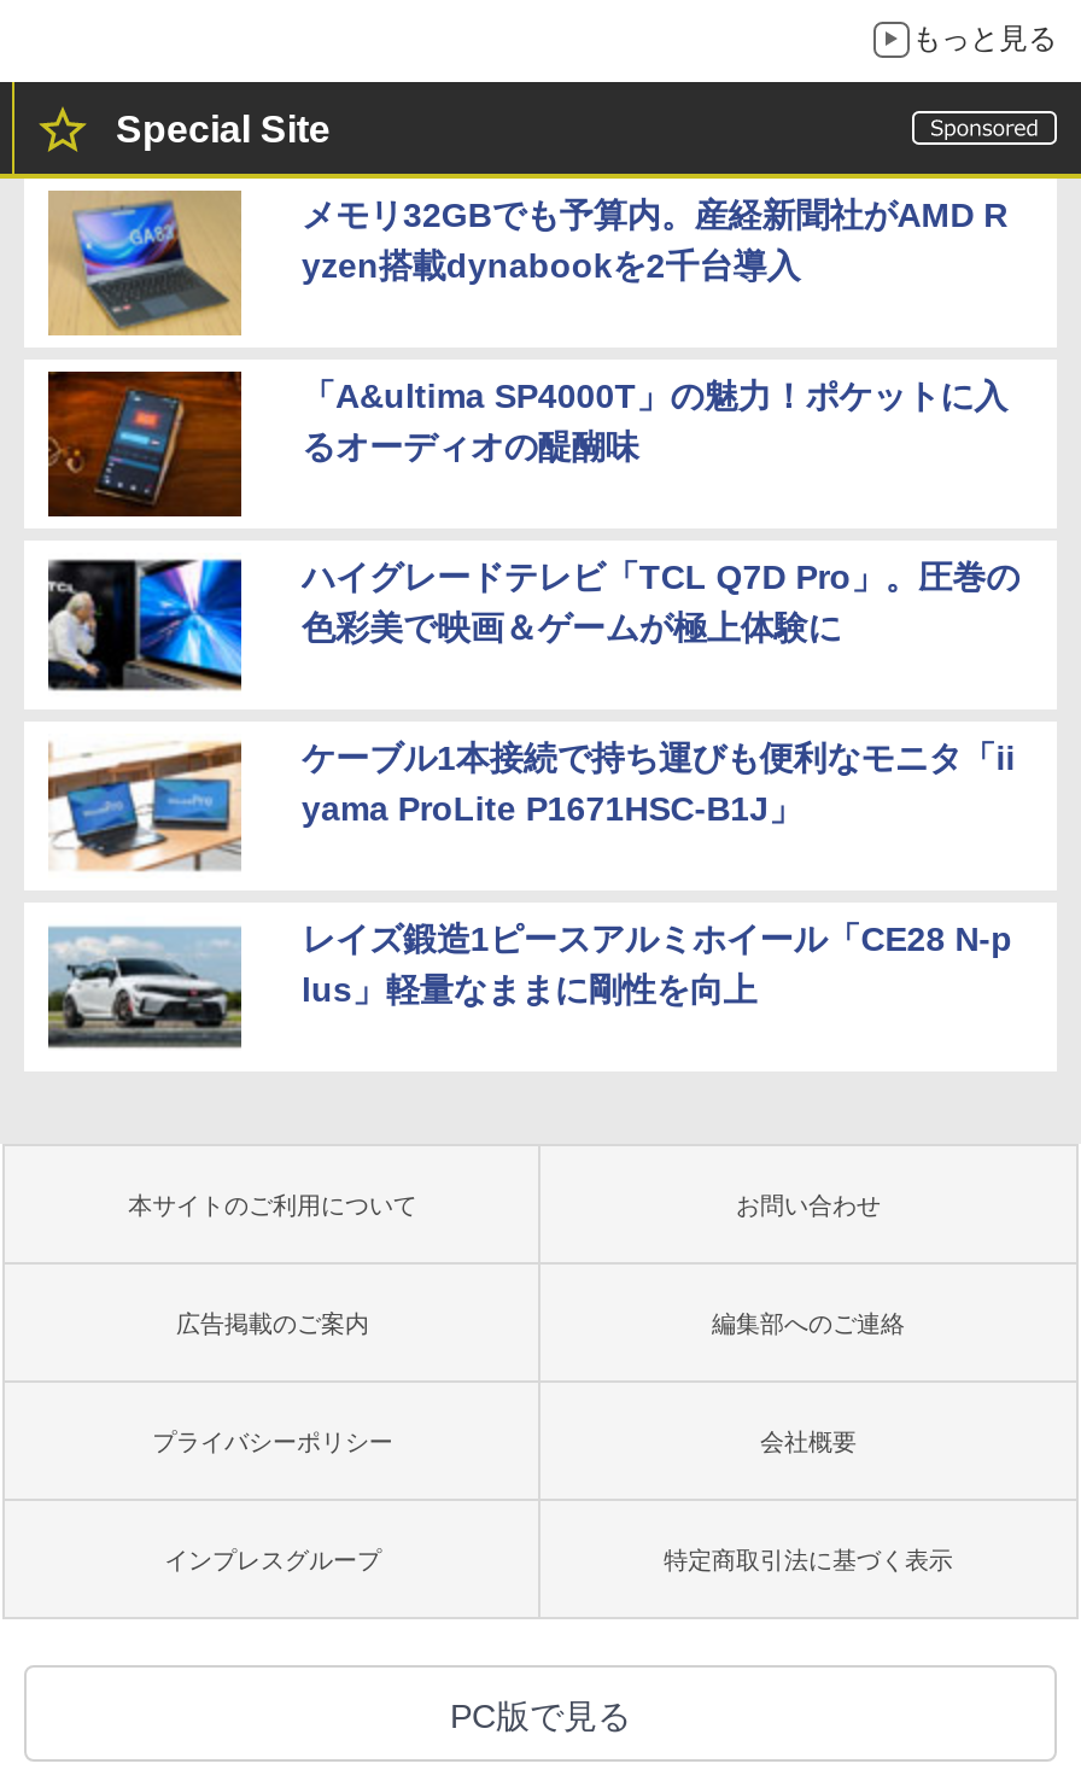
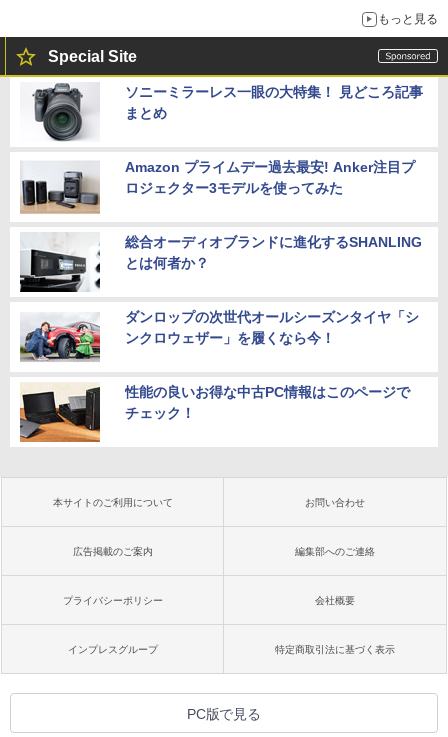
[46,188,1008,338] [image] | メモリ32GBでも予算内。産経新聞社がAMD R | yzen搭載dynabookを2千台導入 -> [20,82,423,142] [image] | ソニーミラーレス一眼の大特集！ 見どころ記事 | まとめ
[46,369,1008,519] [image] | 「A&ultima SP4000T」の魅力！ポケットに入 | るオーディオの醍醐味 -> [20,157,415,217] [image] | Amazon プライムデー過去最安! Anker注目プ | ロジェクター3モデルを使ってみた
[46,557,1020,697] [image] | ハイグレードテレビ「TCL Q7D Pro」。圧巻の | 色彩美で映画＆ゲームが極上体験に -> [19,234,422,293] [image] | 総合オーディオブランドに進化するSHANLING | とは何者か？
[46,738,1015,874] [image] | ケーブル1本接続で持ち運びも便利なモニタ「ii | yama ProLite P1671HSC-B1J」 -> [19,309,419,364] [image] | ダンロップの次世代オールシーズンタイヤ「シ | ンクロウェザー」を履くなら今！
[46,919,1013,1059] [image] | レイズ鍛造1ピースアルミホイール「CE28 N-p | lus」軽量なままに剛性を向上 -> [19,383,410,443] [image] | 性能の良いお得な中古PC情報はこのページで | チェック！

